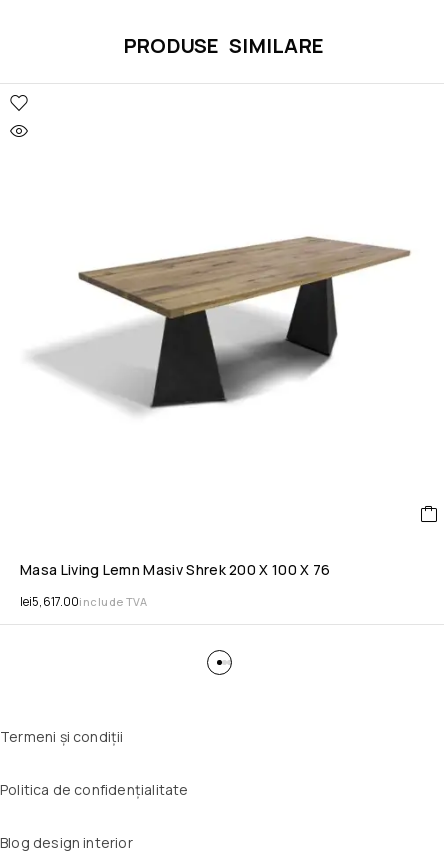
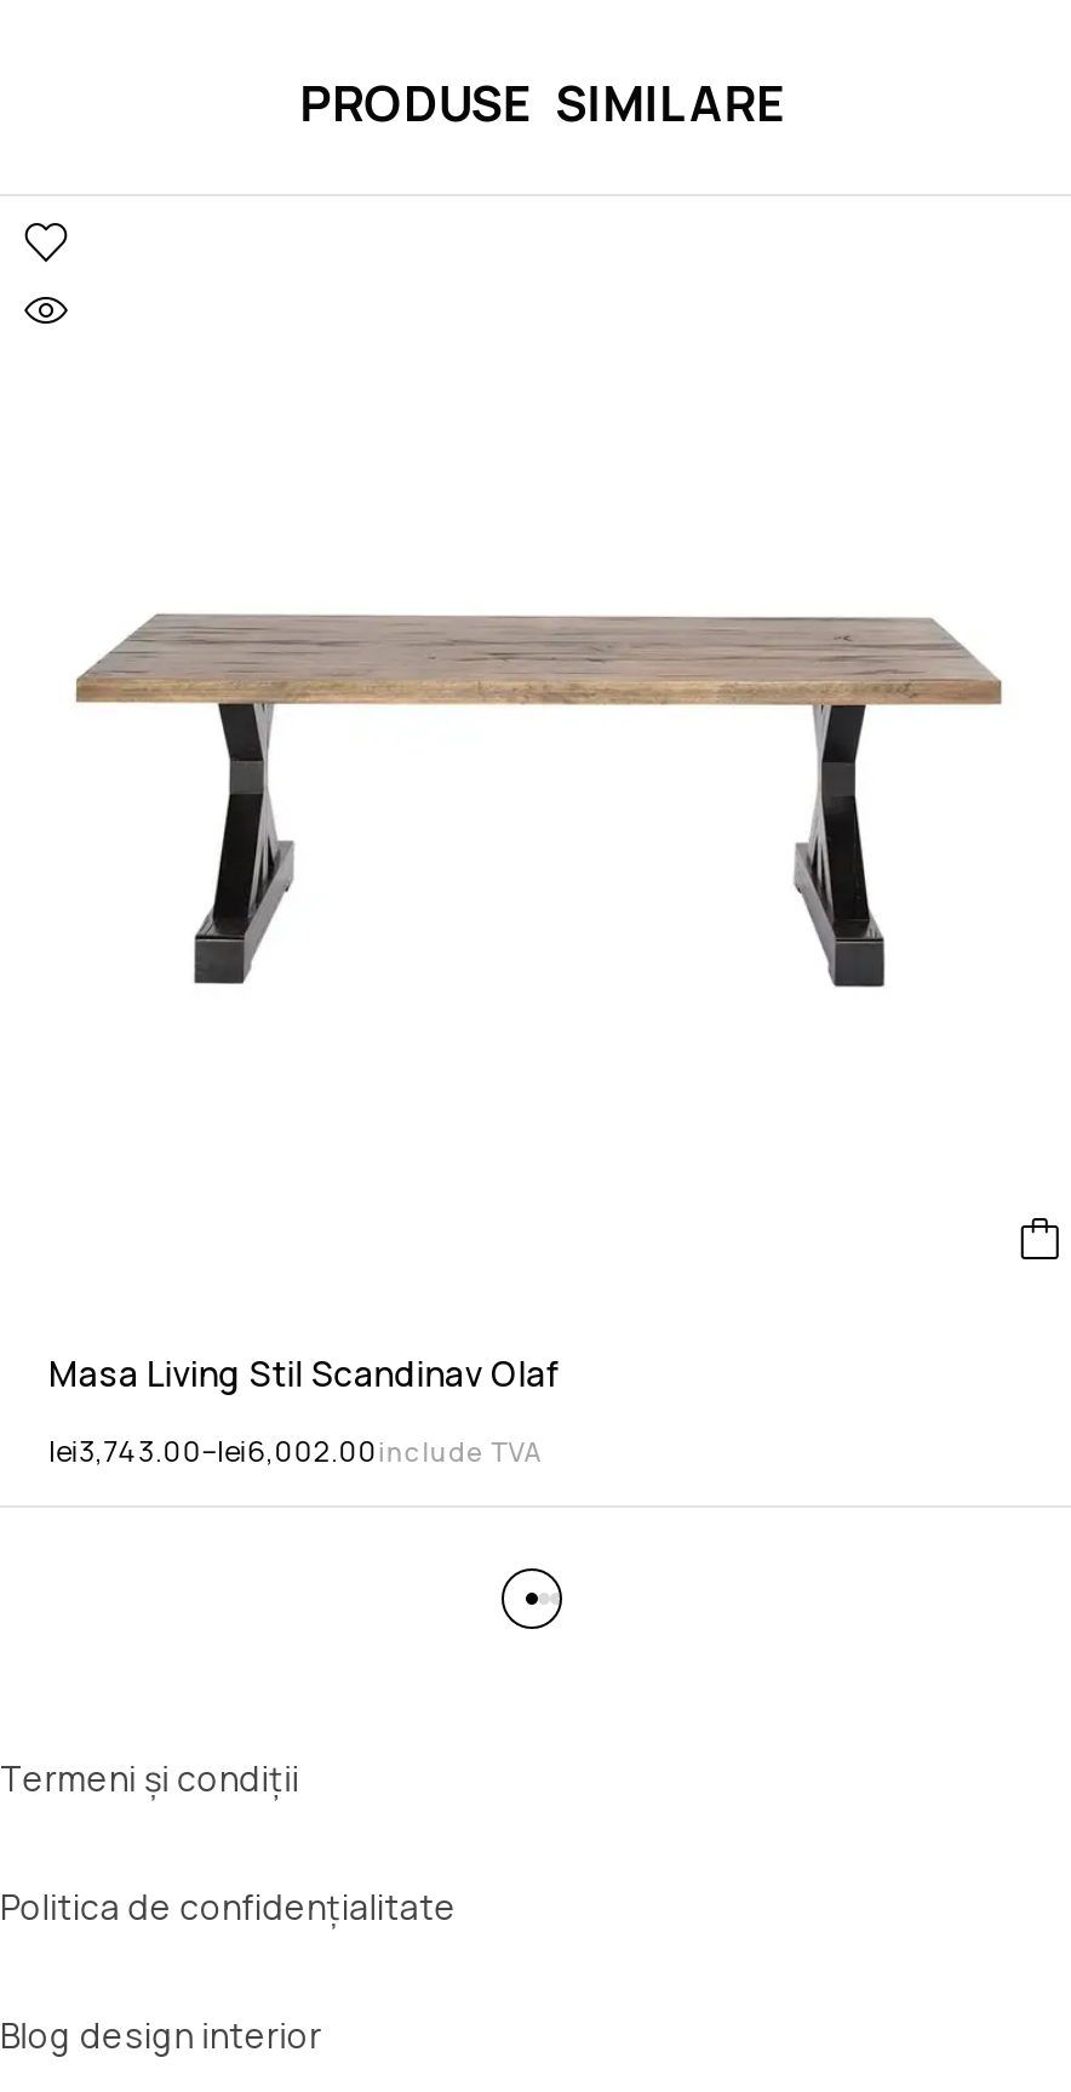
[31,236,413,414] [image] -> [73,567,1006,994] [image]
[20,559,330,578] Masa Living Lemn Masiv Shrek 200 X 100 X 76 -> [48,1349,559,1395] Masa Living Stil Scandinav Olaf
[20,592,147,609] lei5,617.00 include TVA -> [48,1429,542,1470] lei3,743.00–lei6,002.00 include TVA

